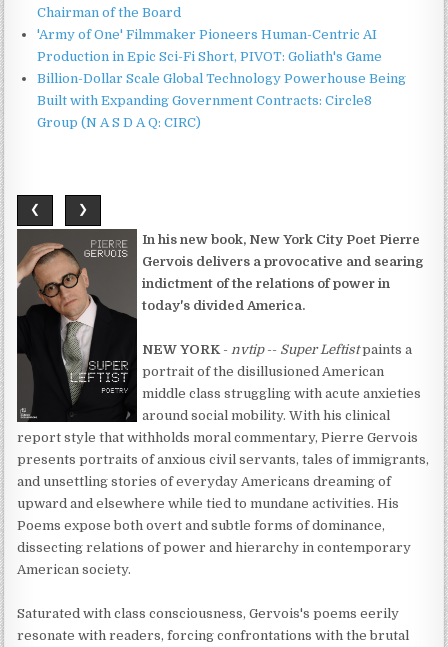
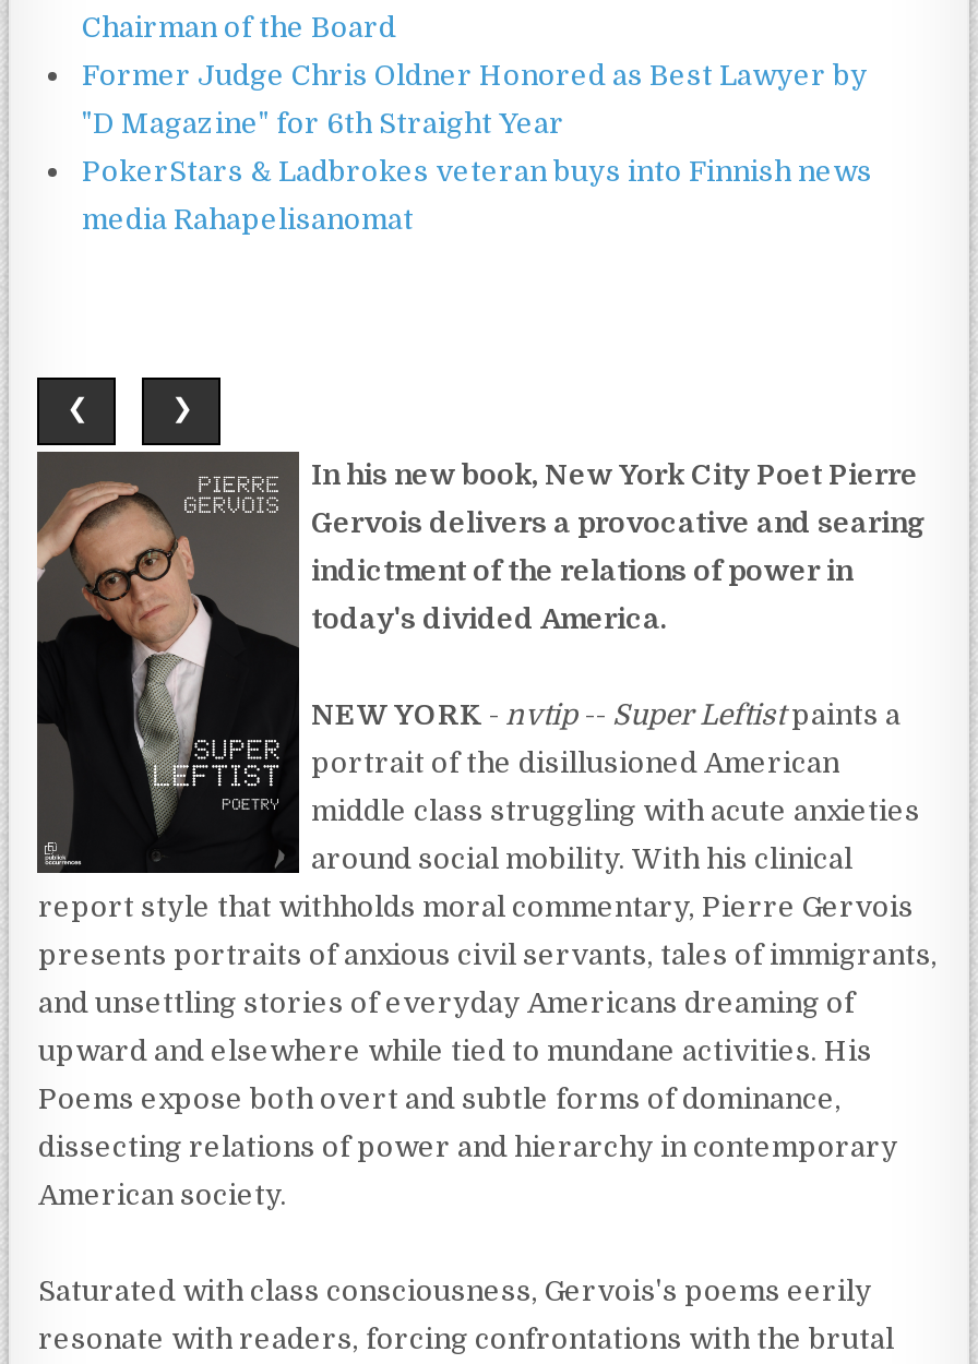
[37,27,406,130] 'Army of One' Filmmaker Pioneers Human-Centric AI | Production in Epic Sci-Fi Short, PIVOT: Goliath's Game | Billion-Dollar Scale Global Technology Powerhouse Being | Built with Expanding Government Contracts: Circle8 | Group (N A S D A Q: CIRC) -> [82,59,872,236] Former Judge Chris Oldner Honored as Best Lawyer by | "D Magazine" for 6th Straight Year | PokerStars & Ladbrokes veteran buys into Finnish news | media Rahapelisanomat

